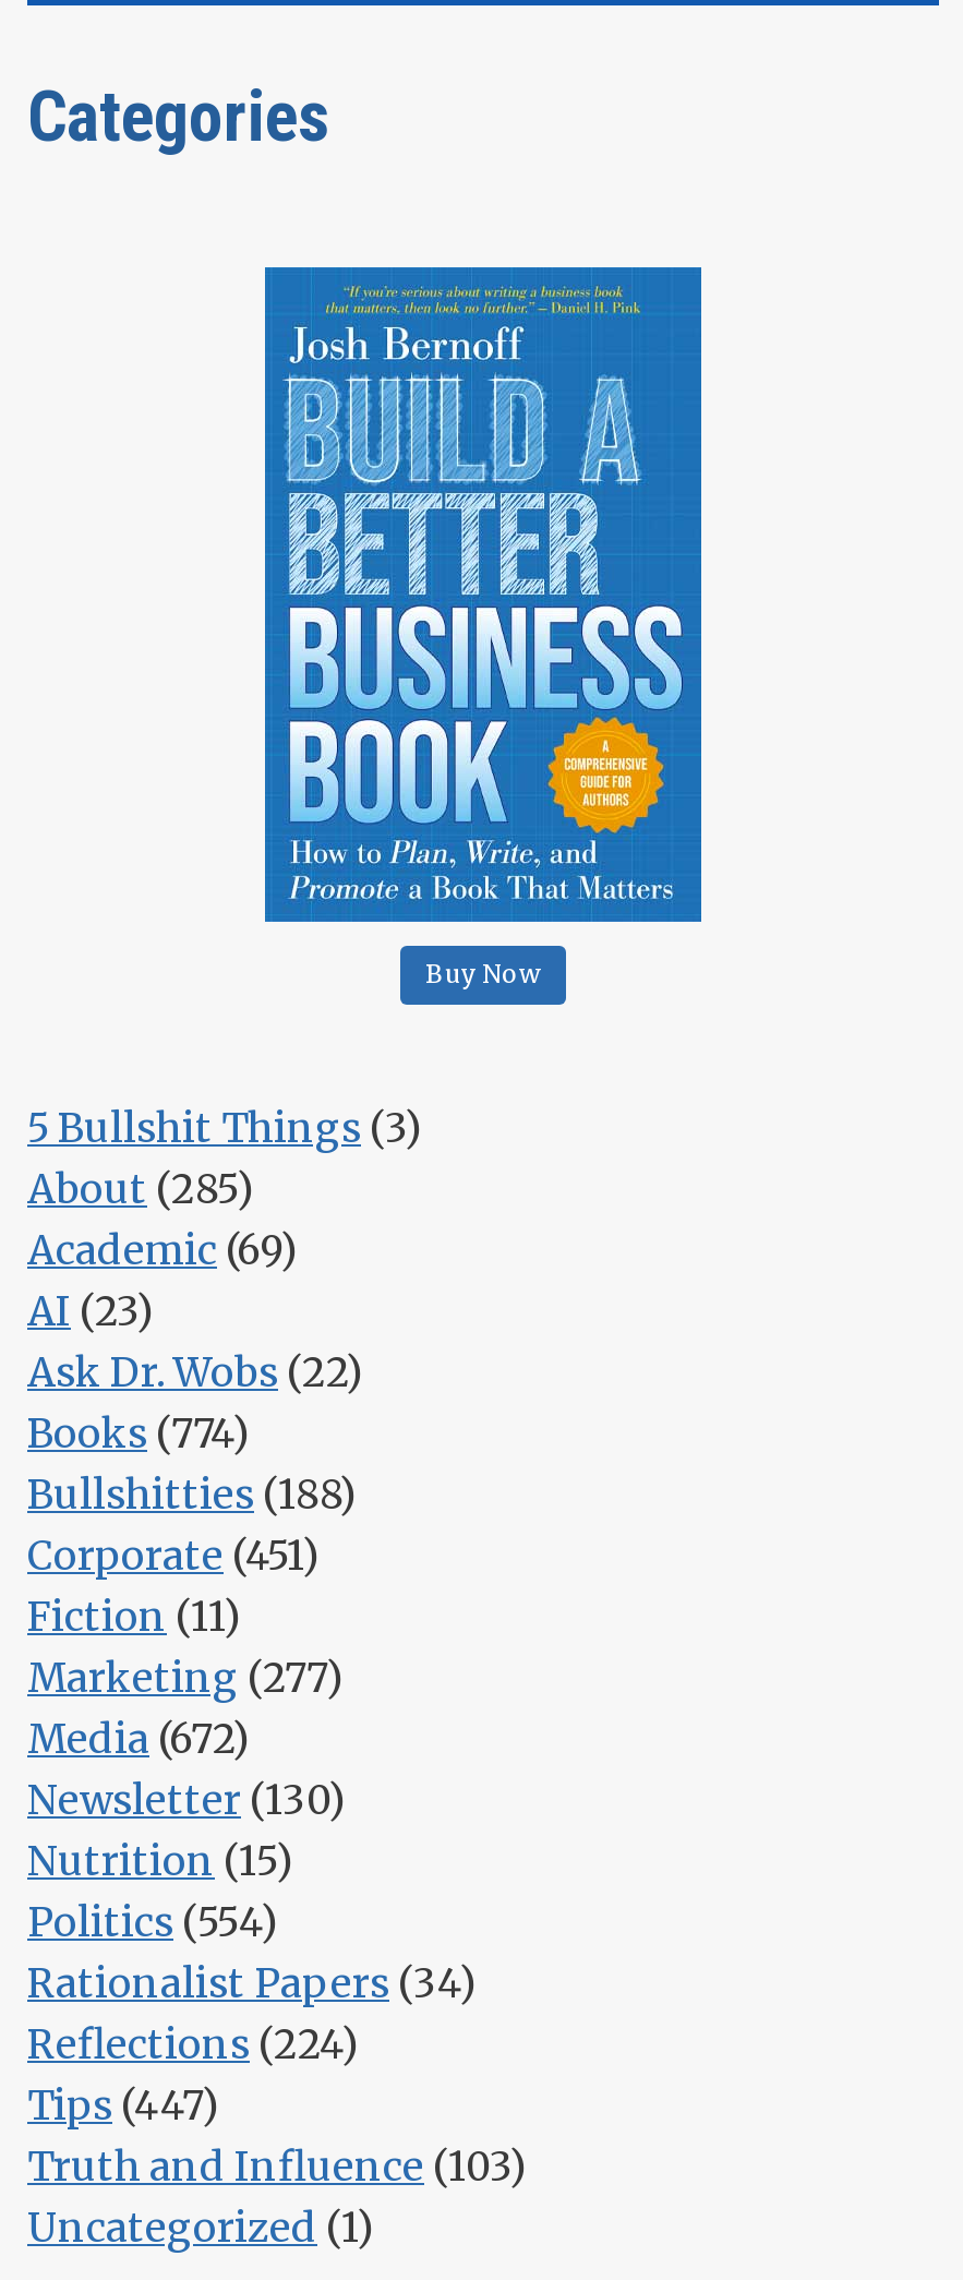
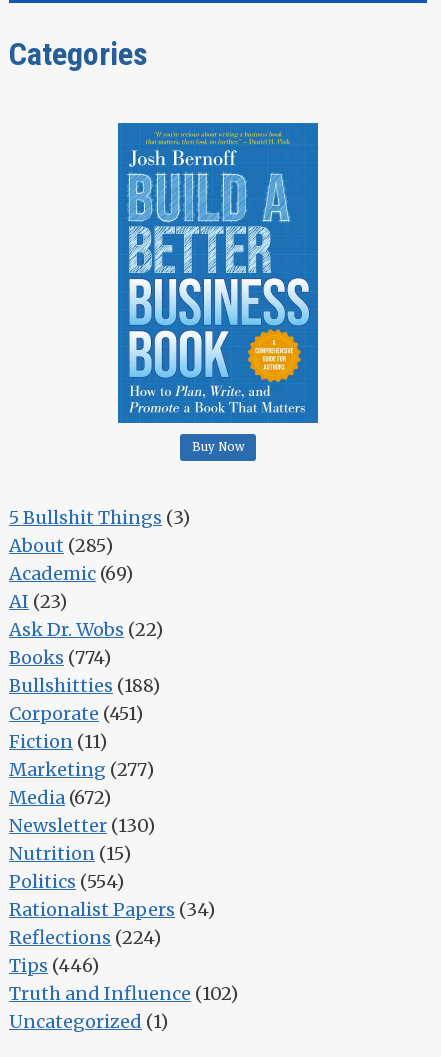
[27,2080,219,2130] Tips (447) -> [9,954,99,977] Tips (446)
[27,2141,527,2191] Truth and Influence (103) -> [9,982,238,1005] Truth and Influence (102)

